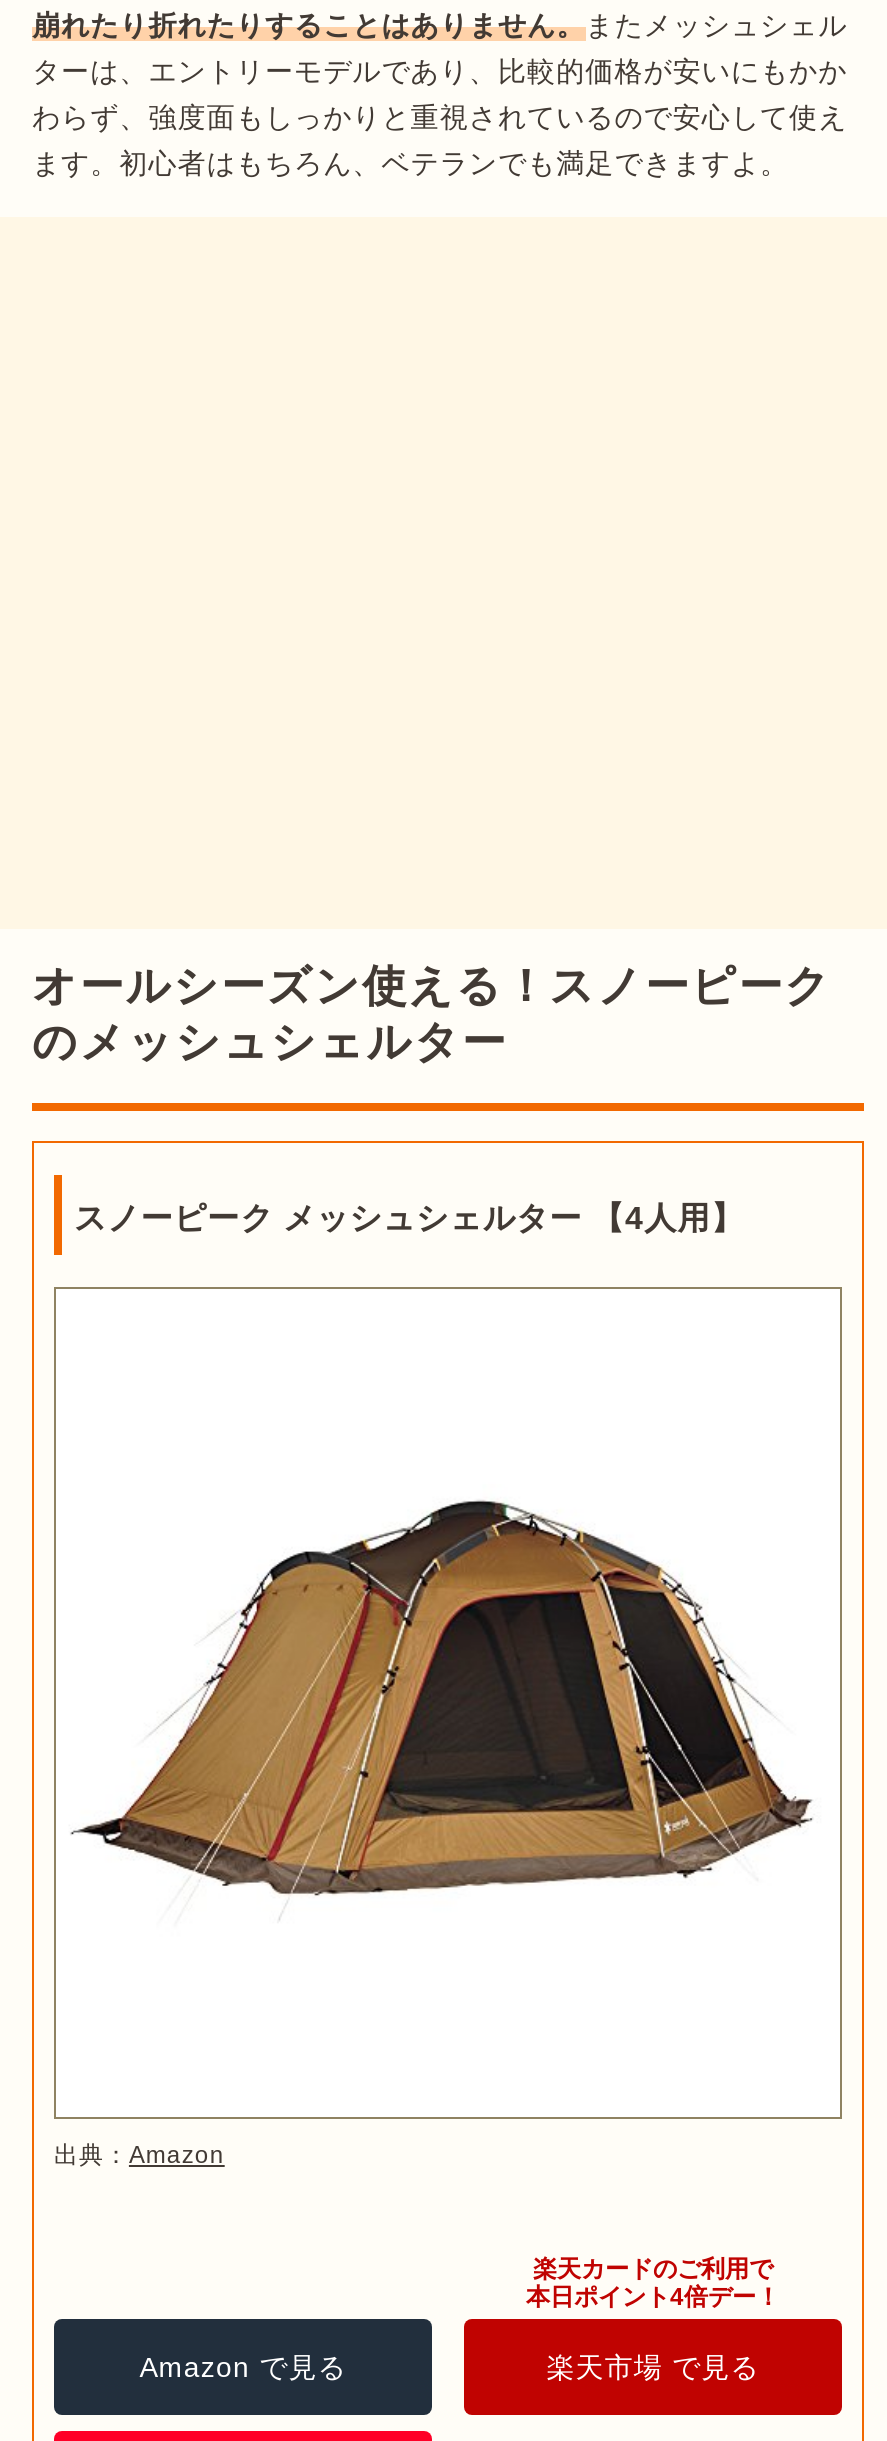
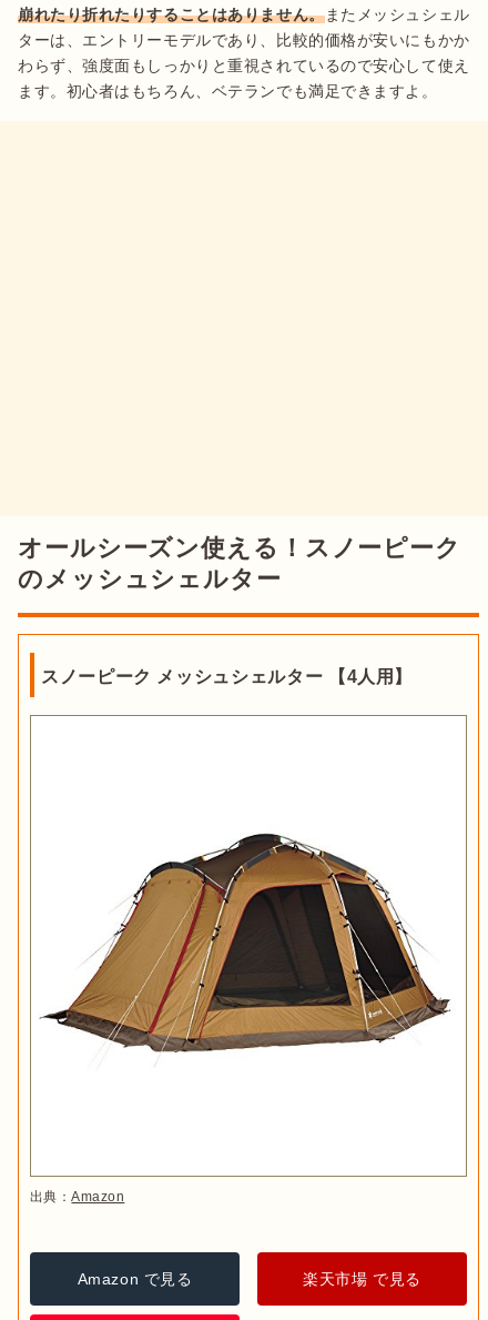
[526,2255,780,2311] 楽天カードのご利用で | 本日ポイント4倍デー！ -> none

